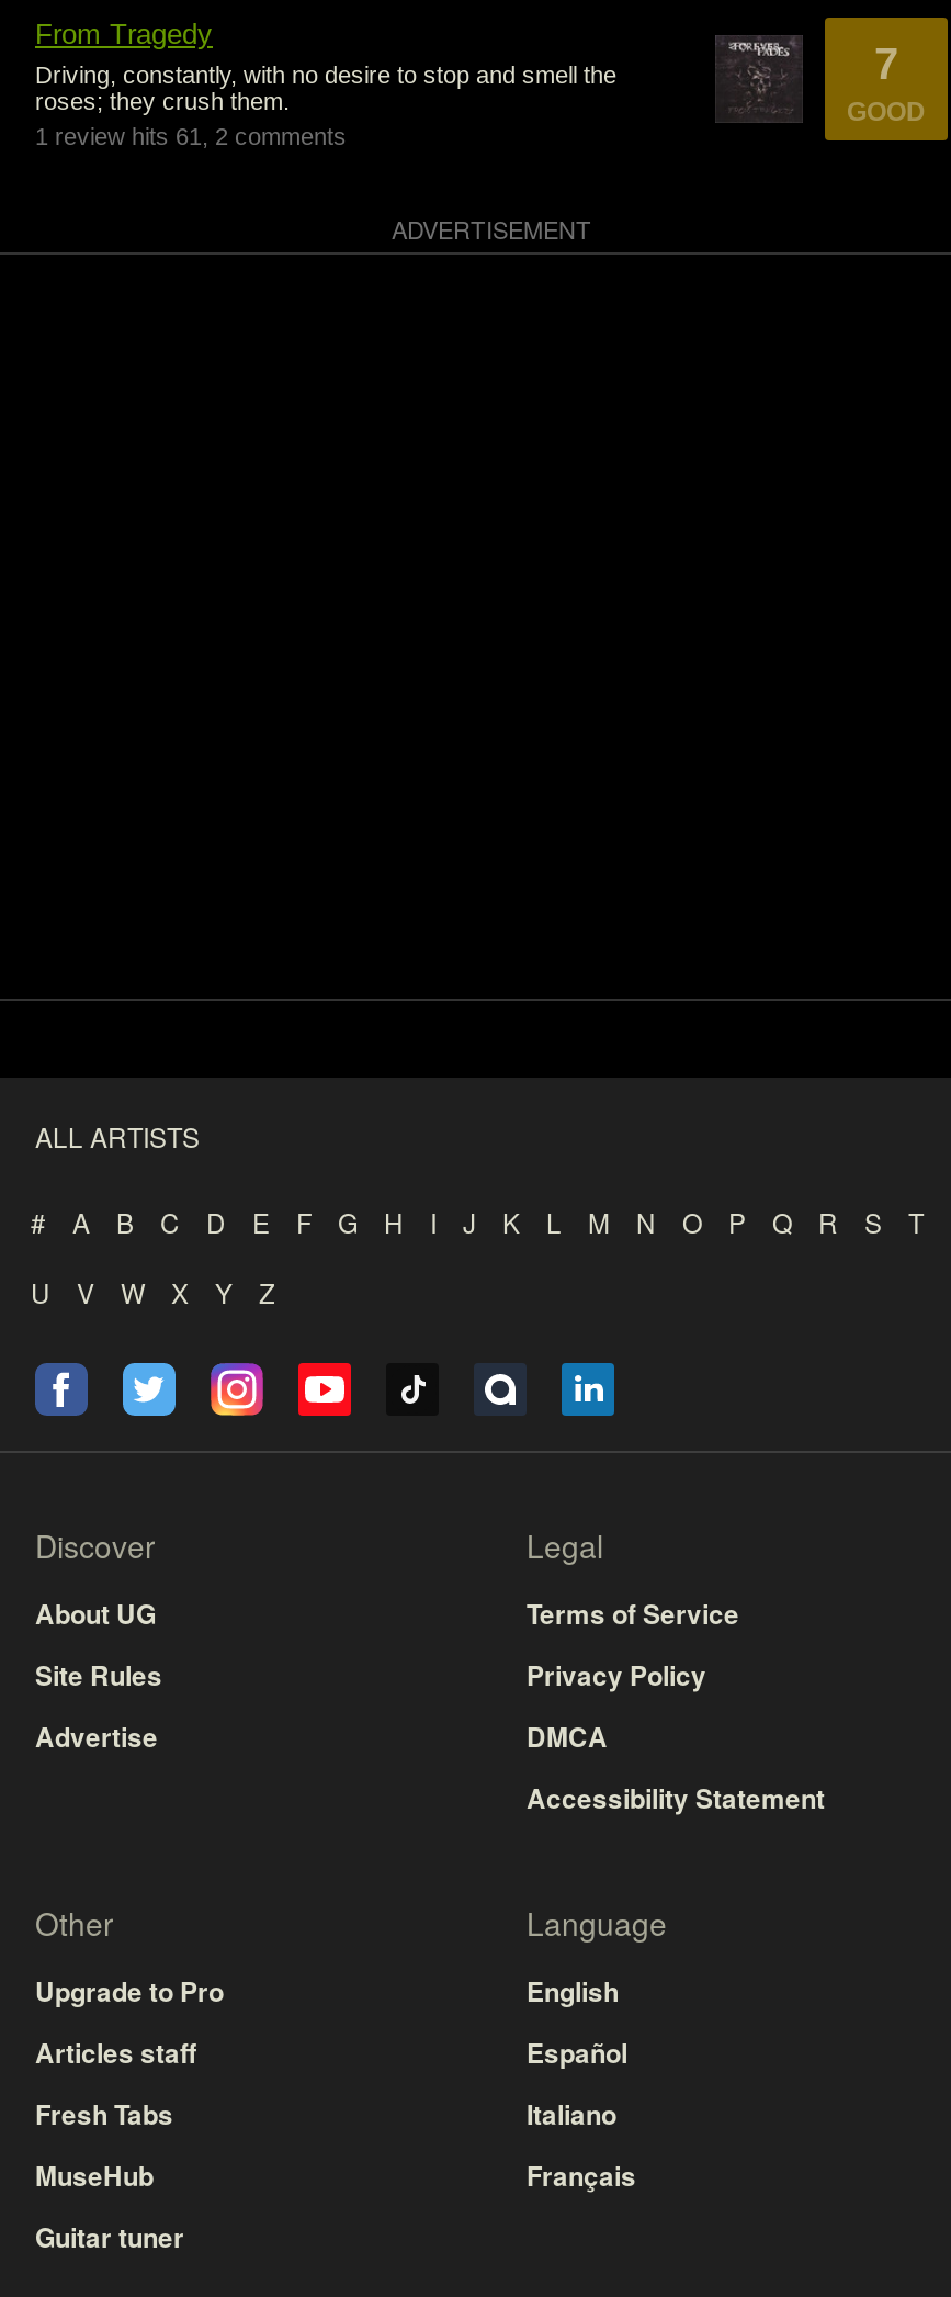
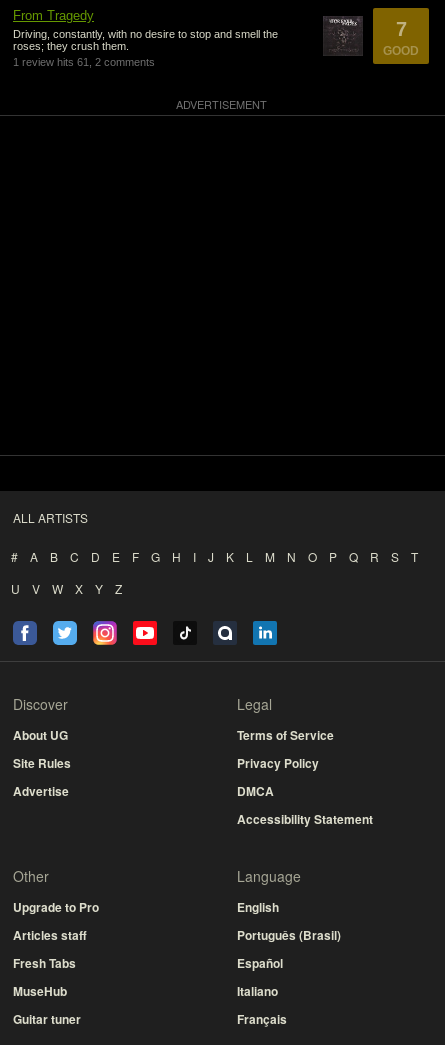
moved [527,2032,636,2194] -> [237,954,287,1028]: Español | Italiano | Français
none -> [237,926,341,944] Português (Brasil)

